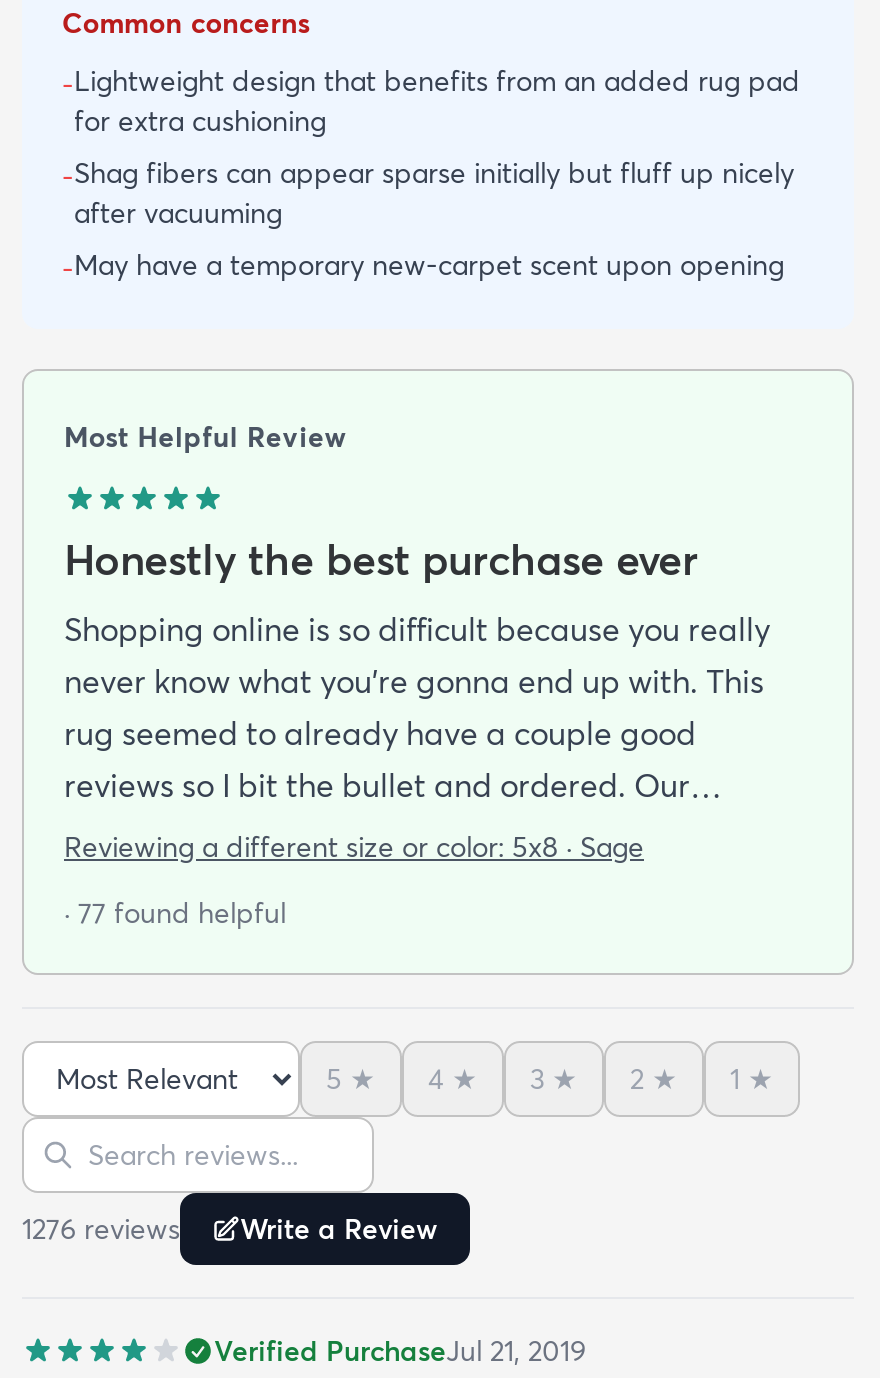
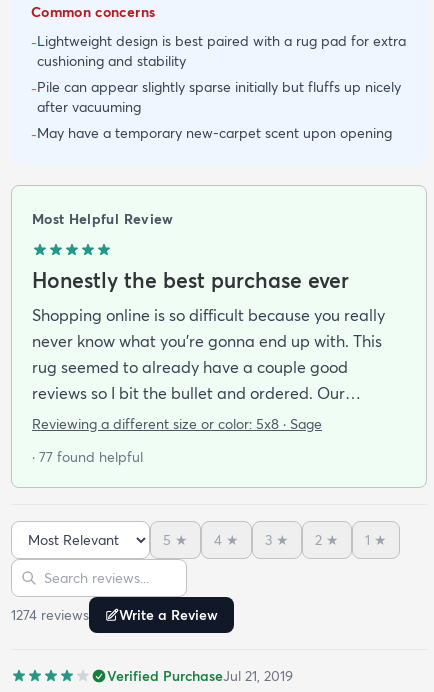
[62,63,800,195] -Lightweight design that benefits from an added rug pad | for extra cushioning | -Shag fibers can appear sparse initially but fluff up nicely -> [31,32,406,98] -Lightweight design is best paired with a rug pad for extra | cushioning and stability | -Pile can appear slightly sparse initially but fluffs up nicely
[22,1211,438,1247] 1276 reviews Write a Review -> [11,606,218,624] 1274 reviews Write a Review

